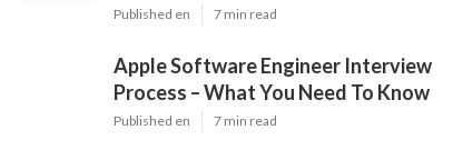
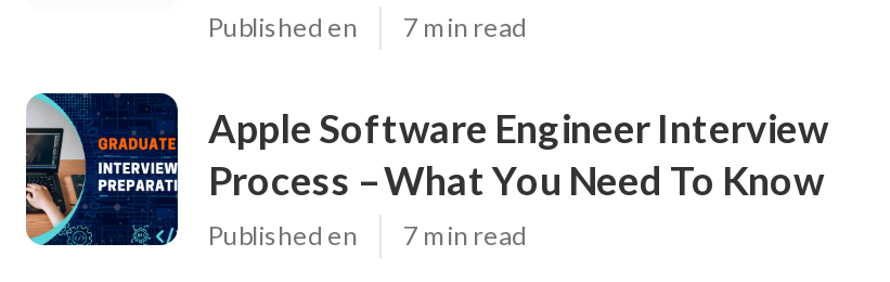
none -> [24,91,180,247] [image]

